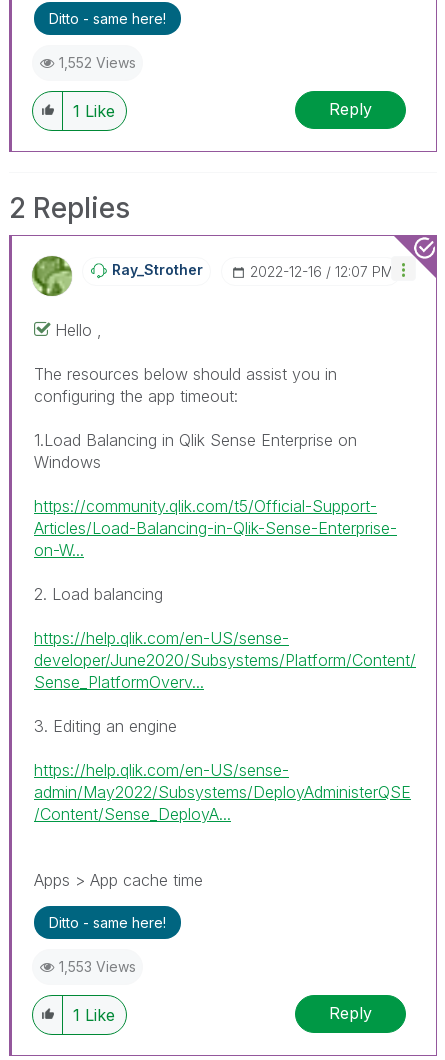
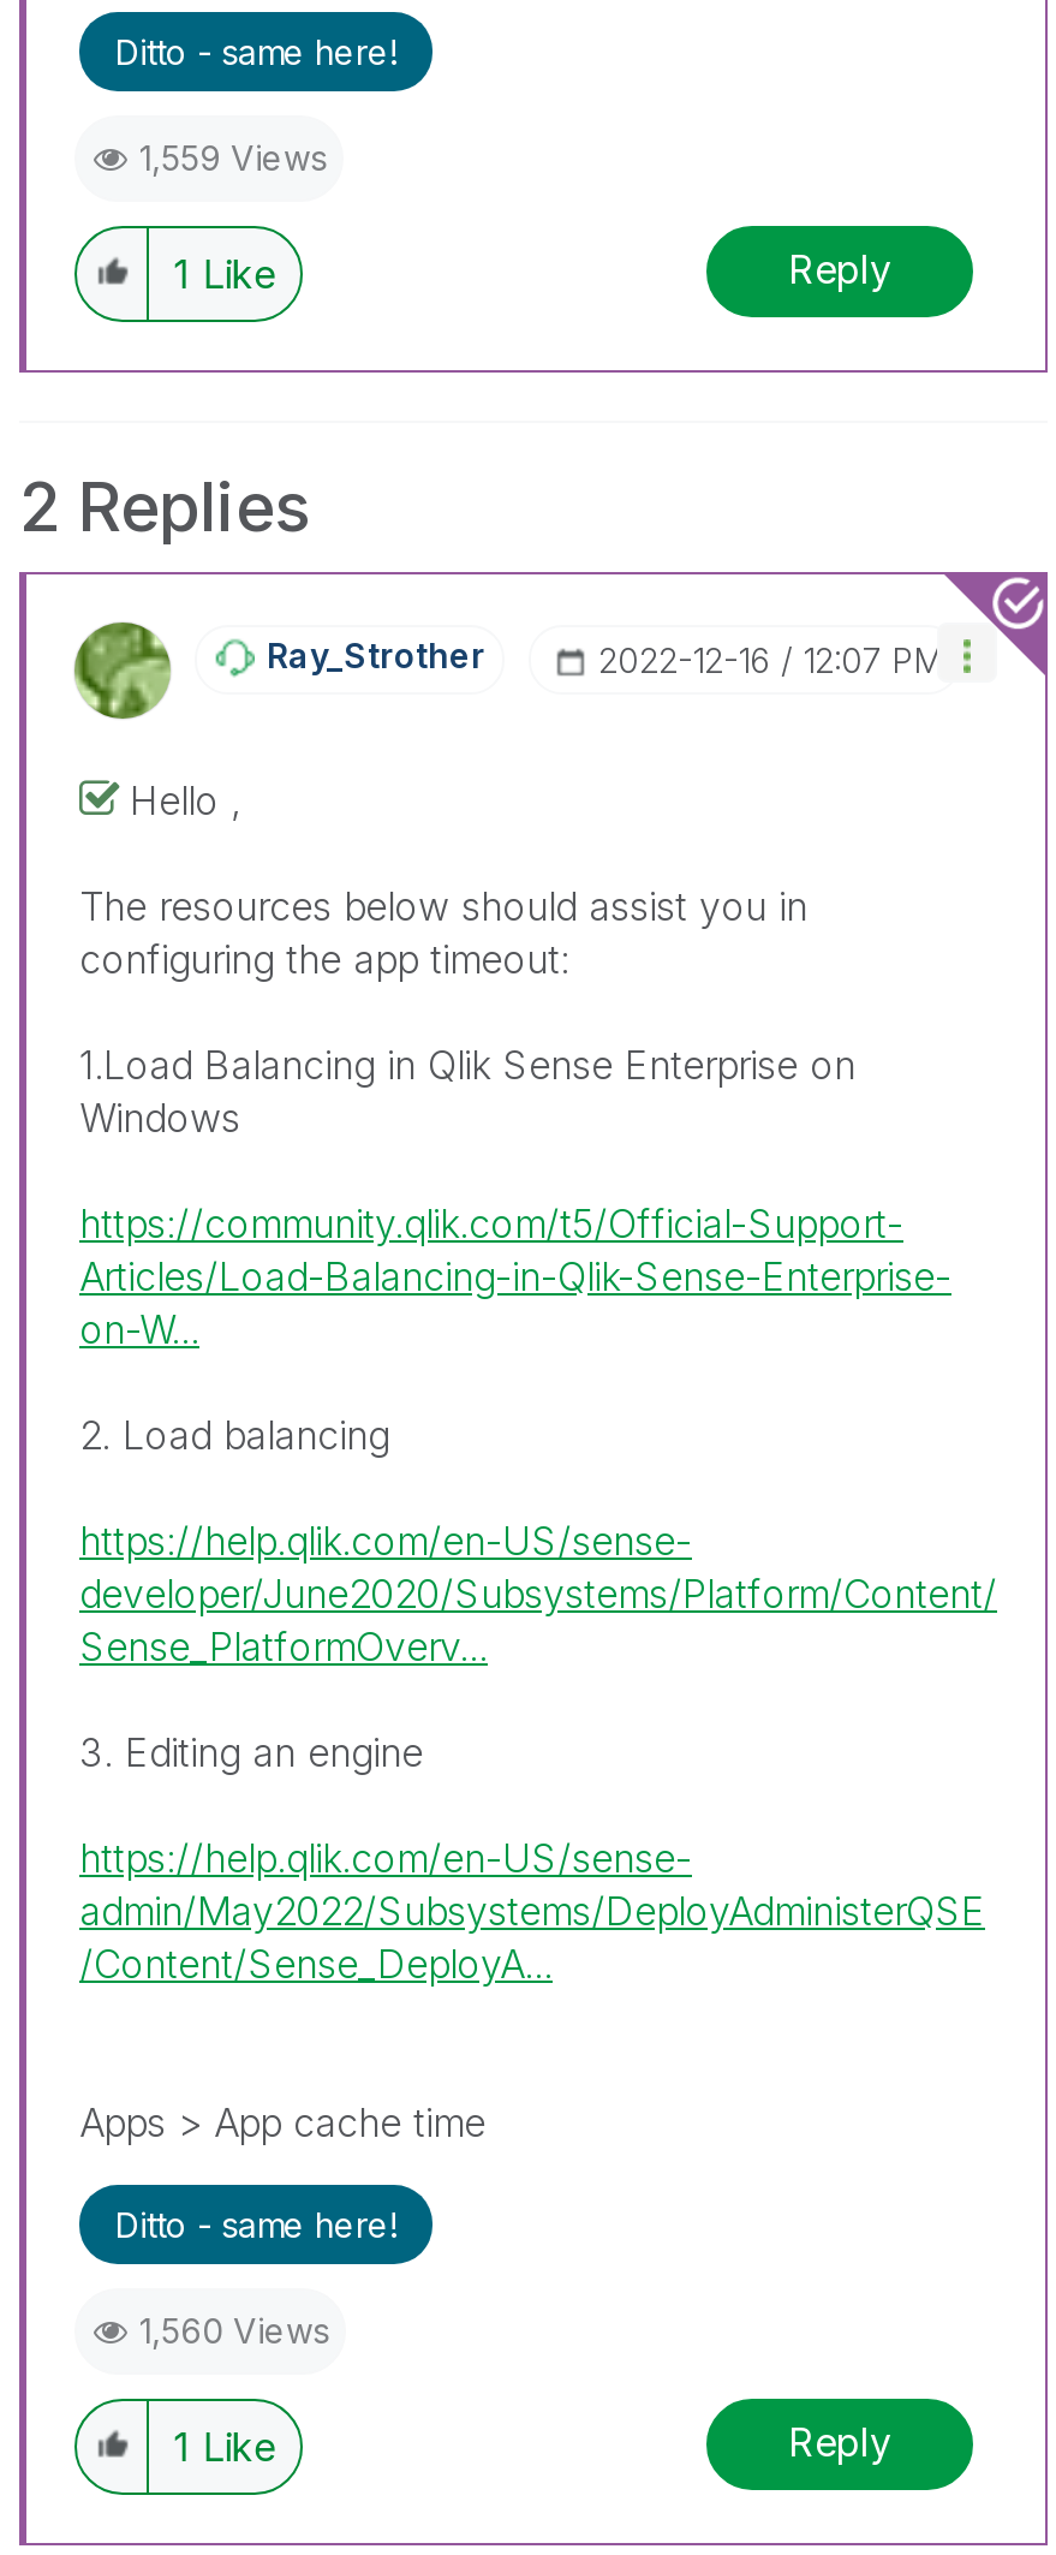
[59,53,136,70] 1,552 Views -> [139,136,327,177] 1,559 Views
[59,957,136,974] 1,553 Views -> [139,2309,329,2349] 1,560 Views

